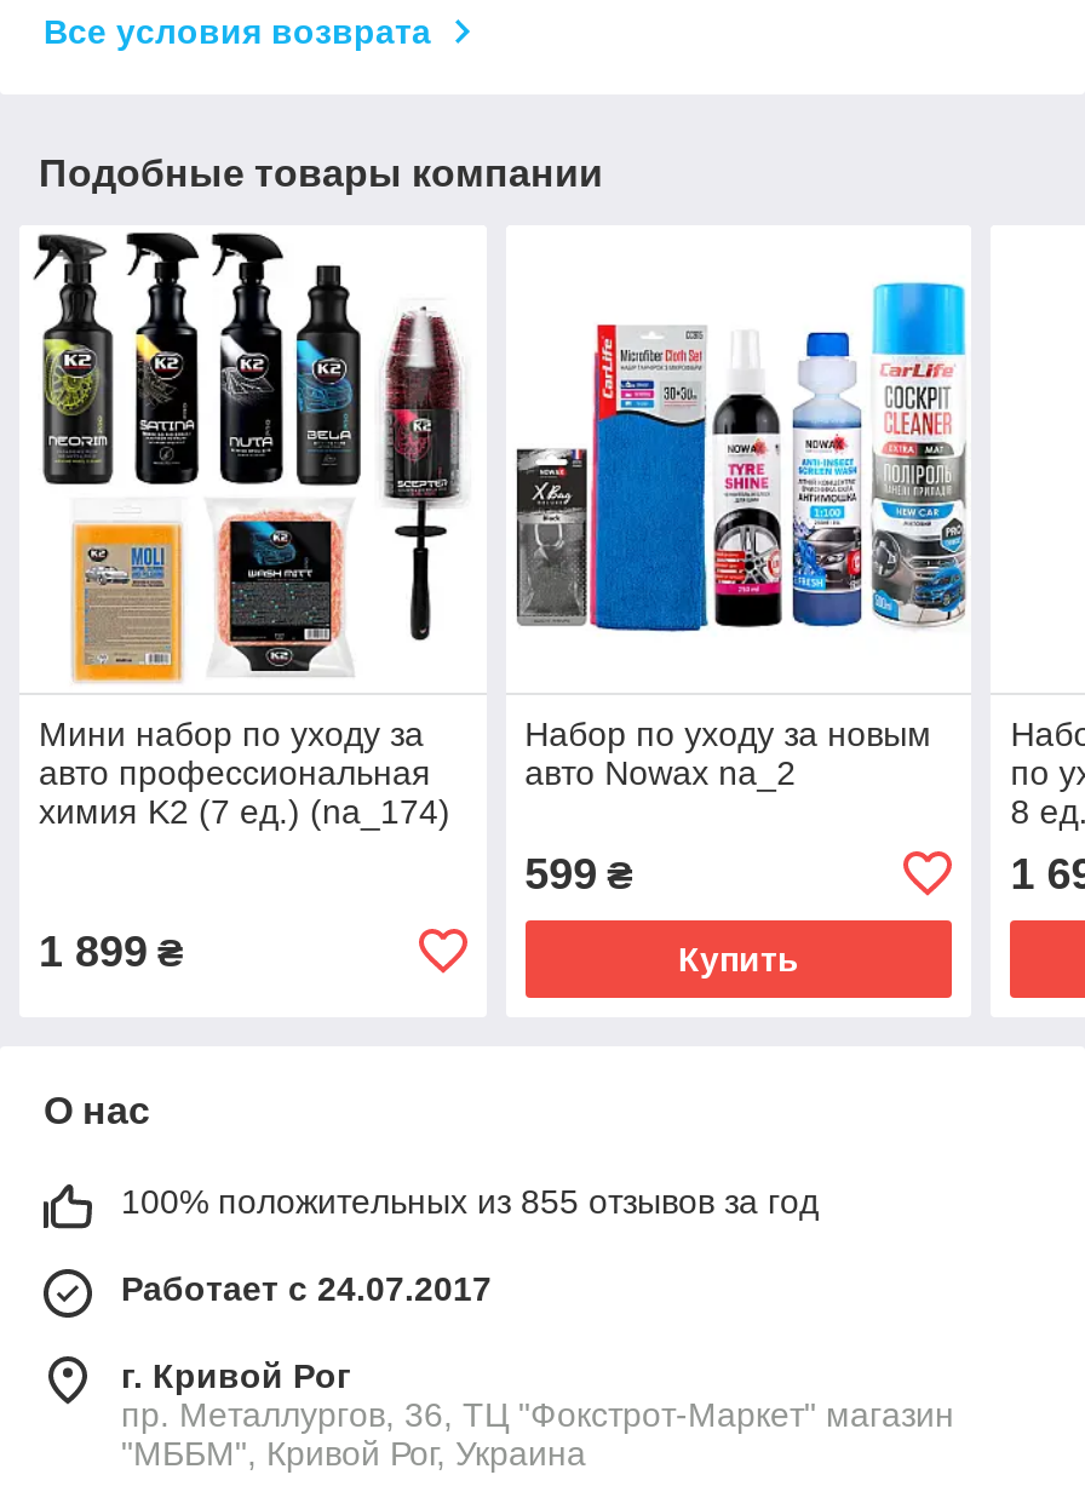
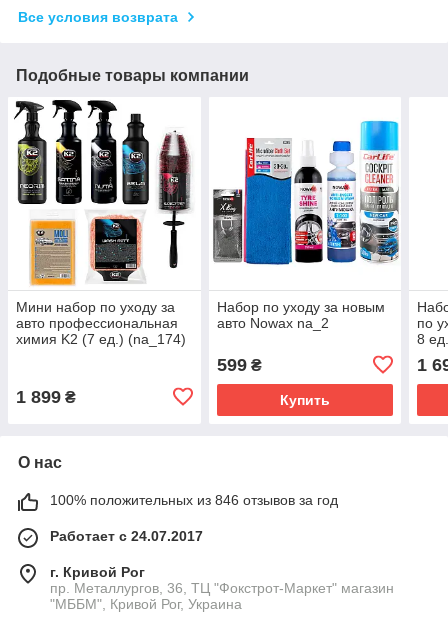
[121,1181,819,1220] 100% положительных из 855 отзывов за год -> [50,492,338,508] 100% положительных из 846 отзывов за год

